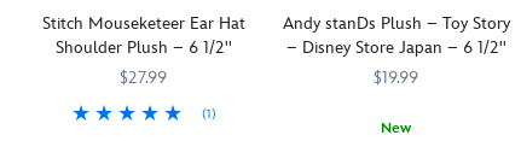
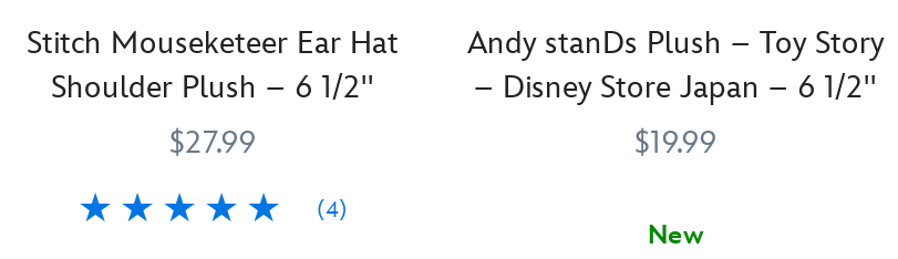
[201,107,216,121] (1) -> [317,196,348,223] (4)

